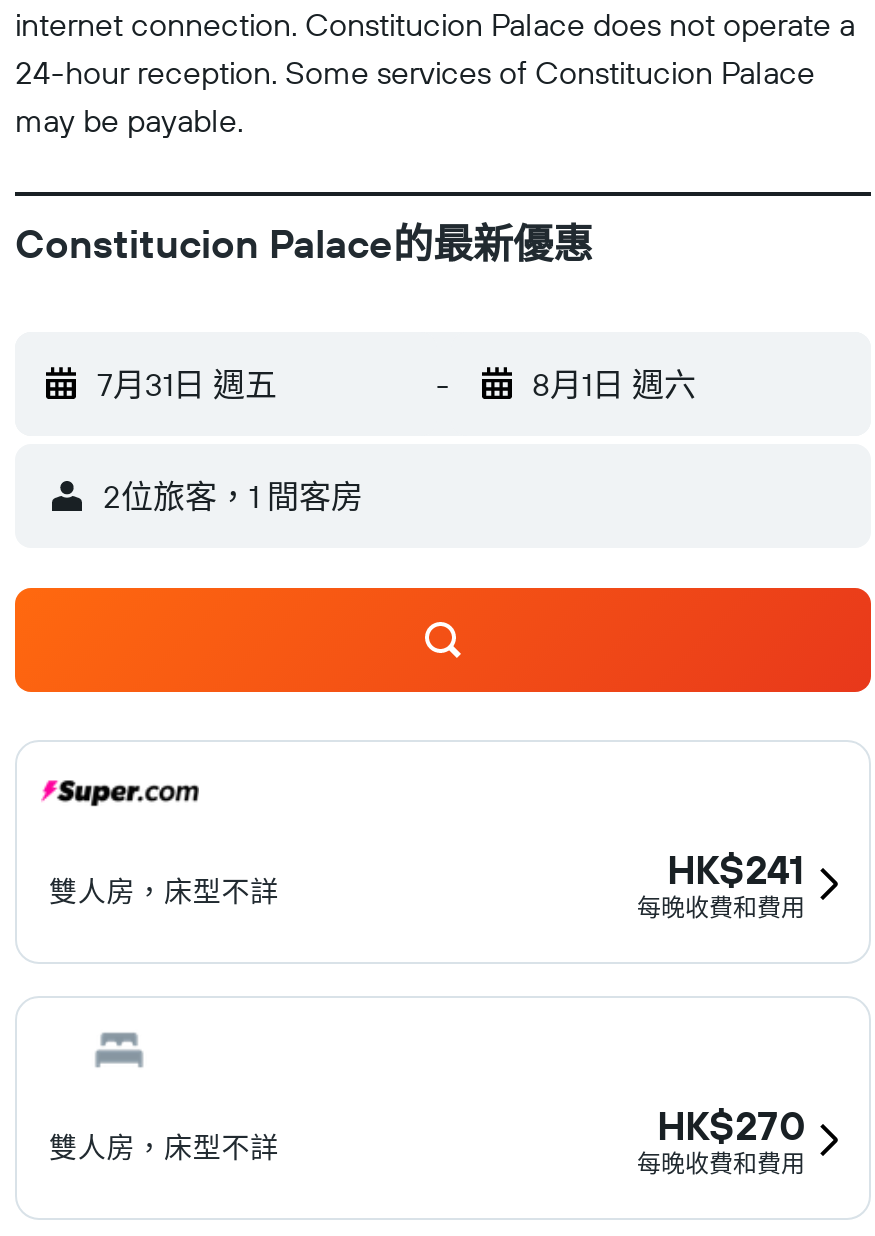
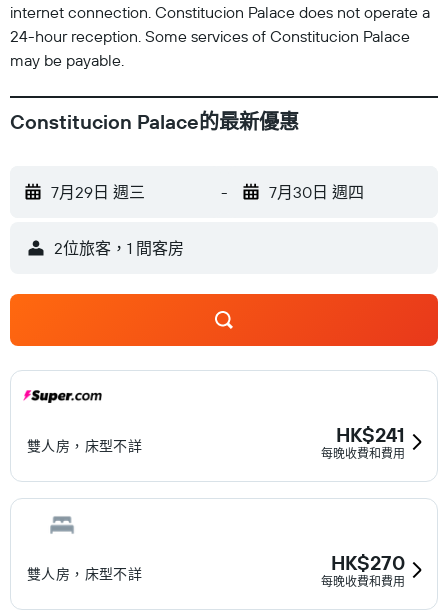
[97,364,277,404] 7月31日 週五 -> [51,182,145,202] 7月29日 週三
[532,364,696,404] 8月1日 週六 -> [268,182,363,202] 7月30日 週四

